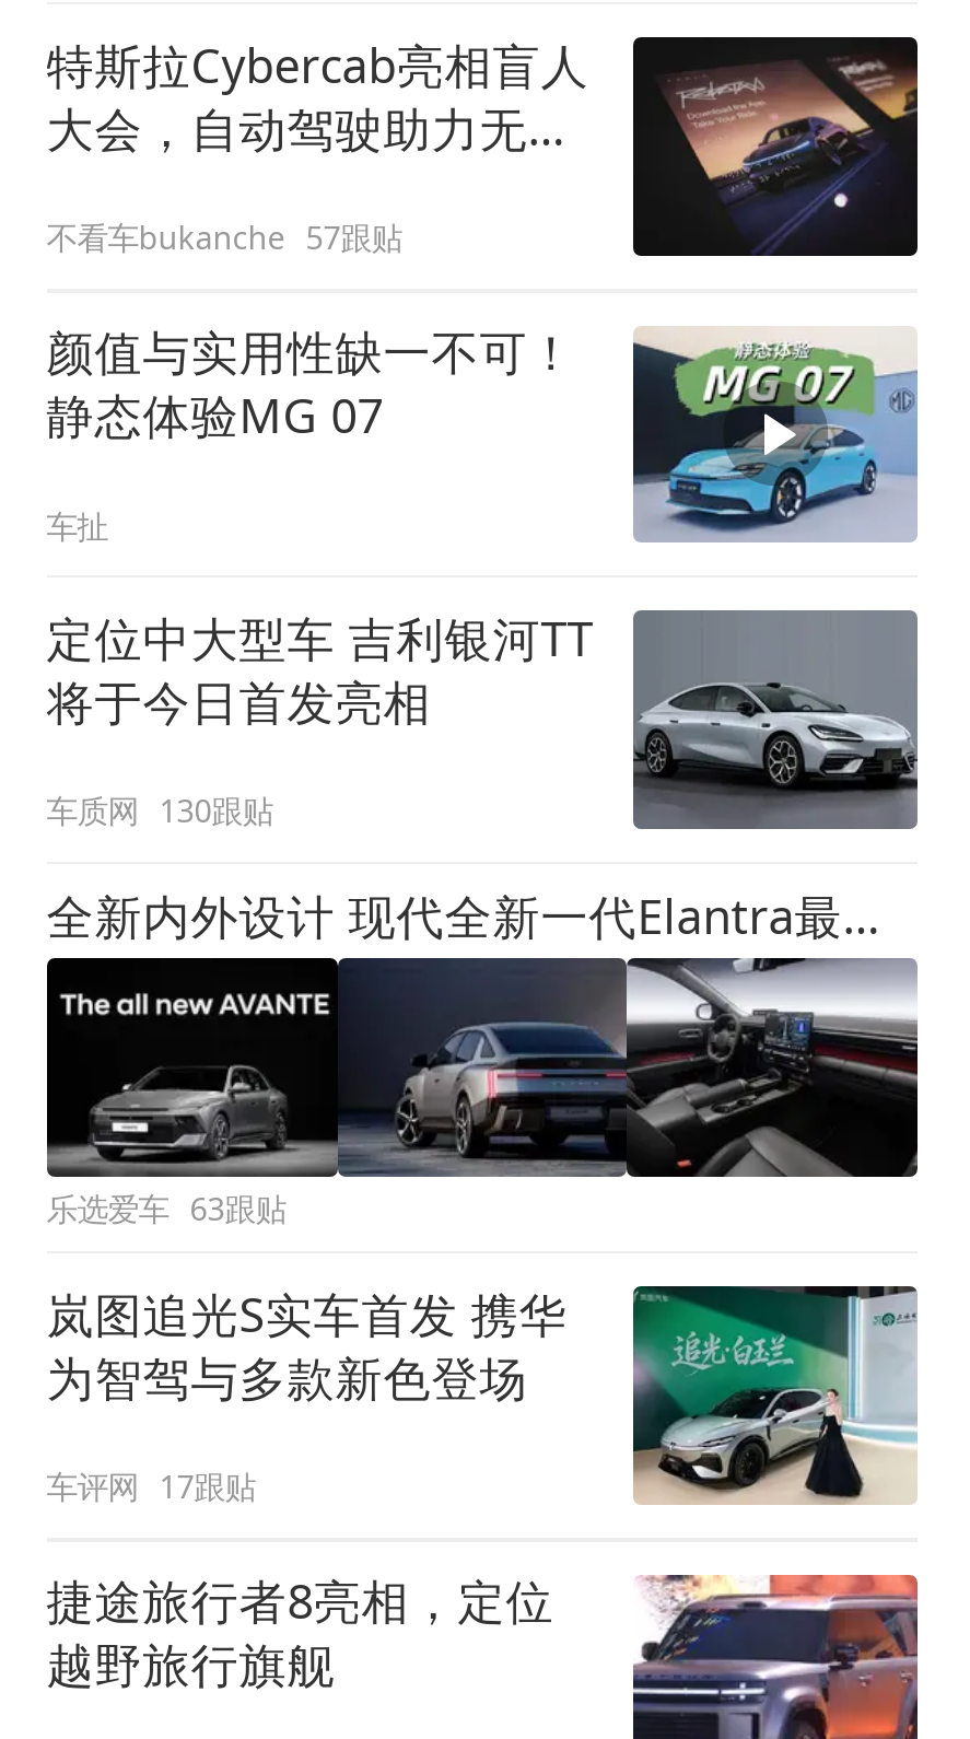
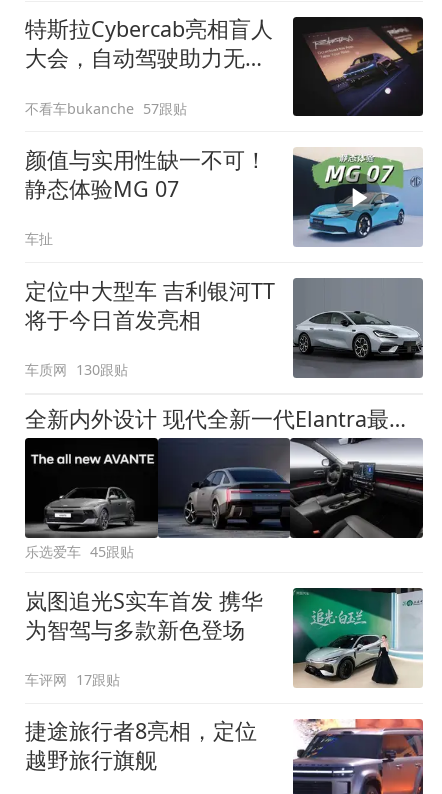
[46,1187,286,1228] 乐选爱车 63跟贴 -> [25,542,134,561] 乐选爱车 45跟贴

